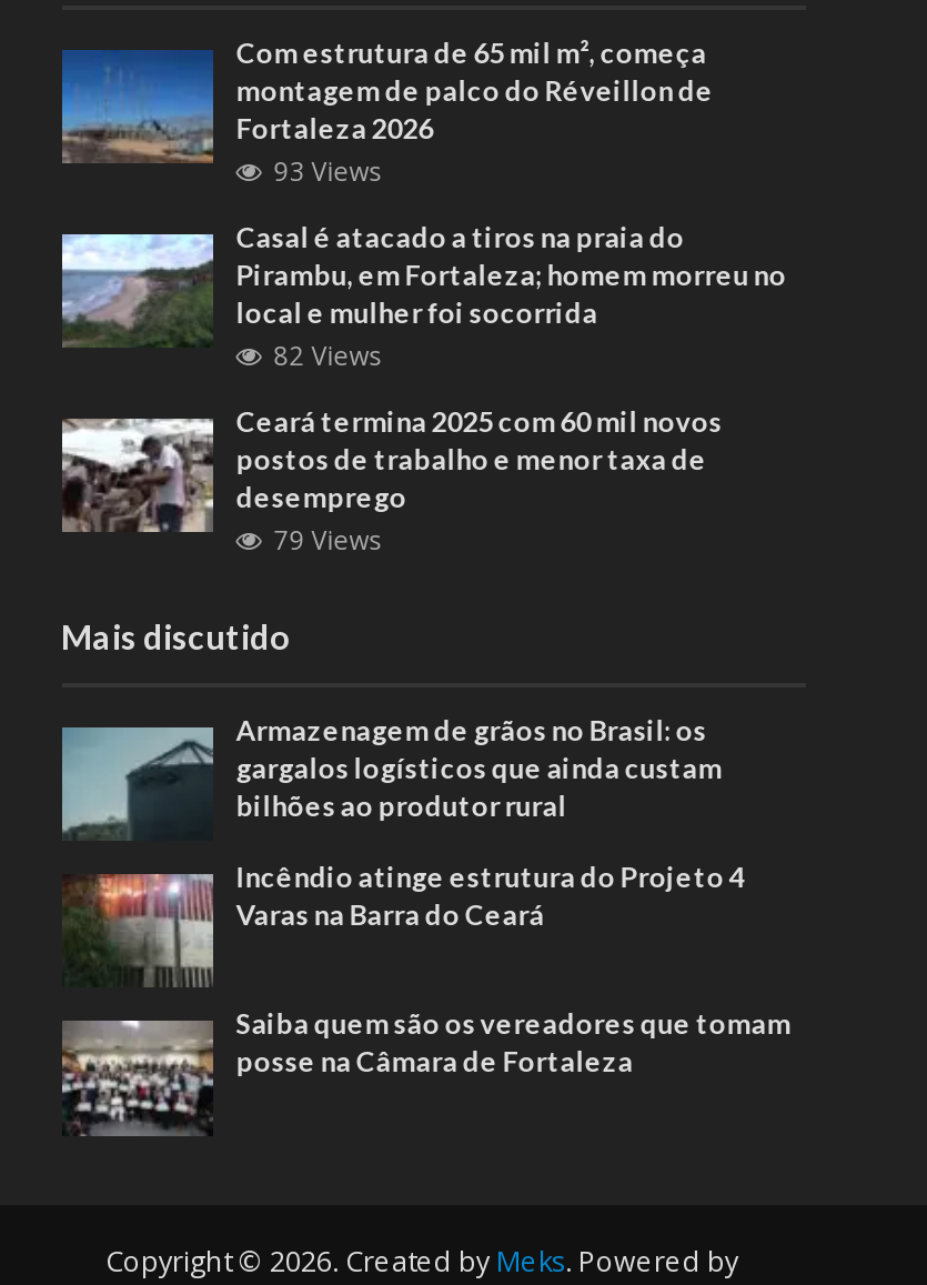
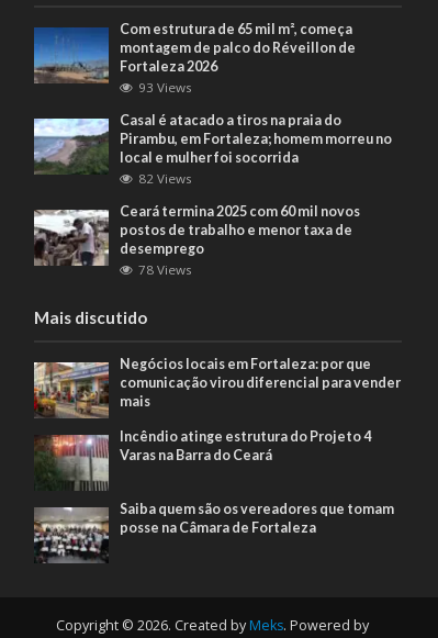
[274,523,382,557] 79 Views -> [139,261,192,278] 78 Views
[60,714,722,841] [image] | Armazenagem de grãos no Brasil: os | gargalos logísticos que ainda custam | bilhões ao produtor rural -> [33,356,401,419] [image] | Negócios locais em Fortaleza: por que | comunicação virou diferencial para vender | mais

